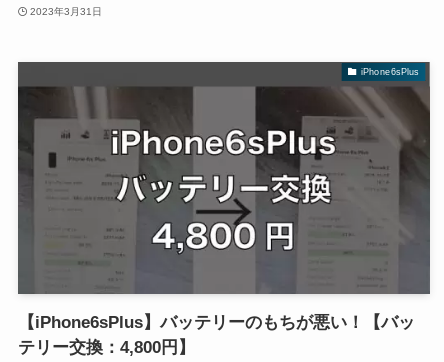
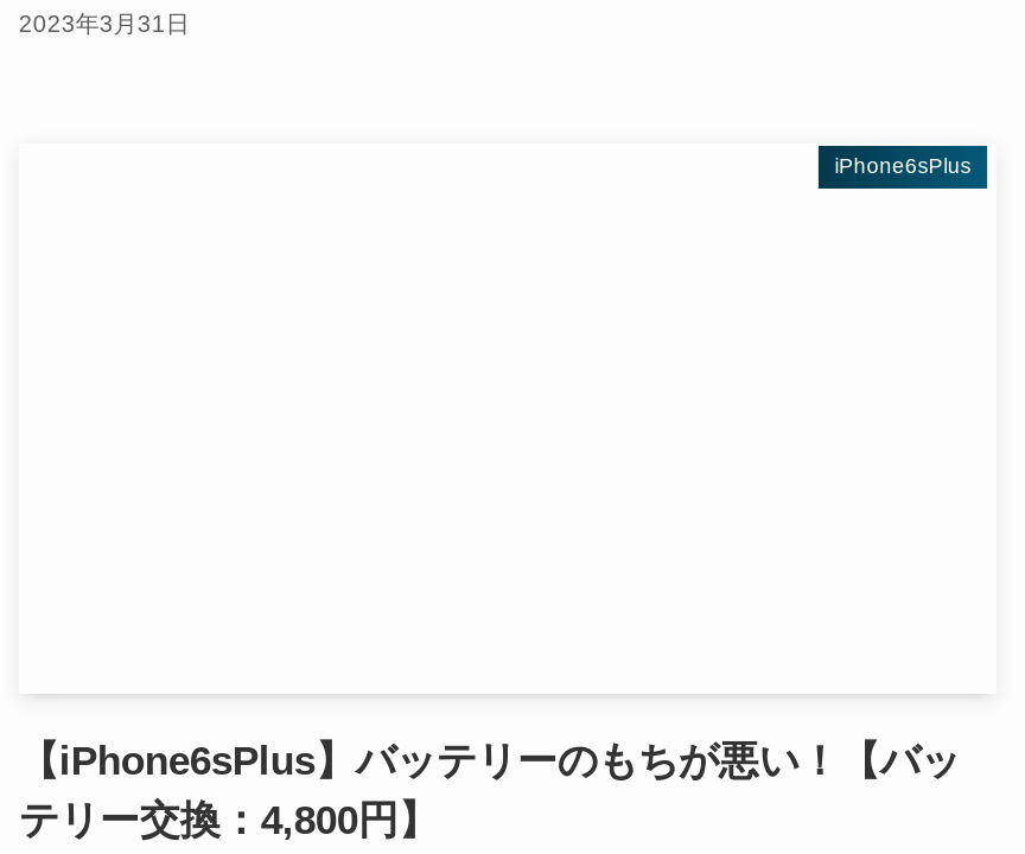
[17,61,431,295] [image] -> none

